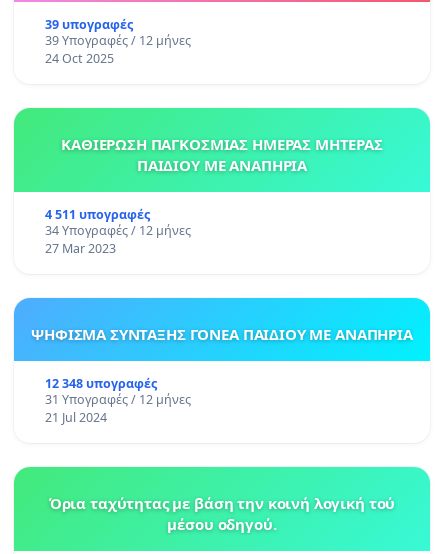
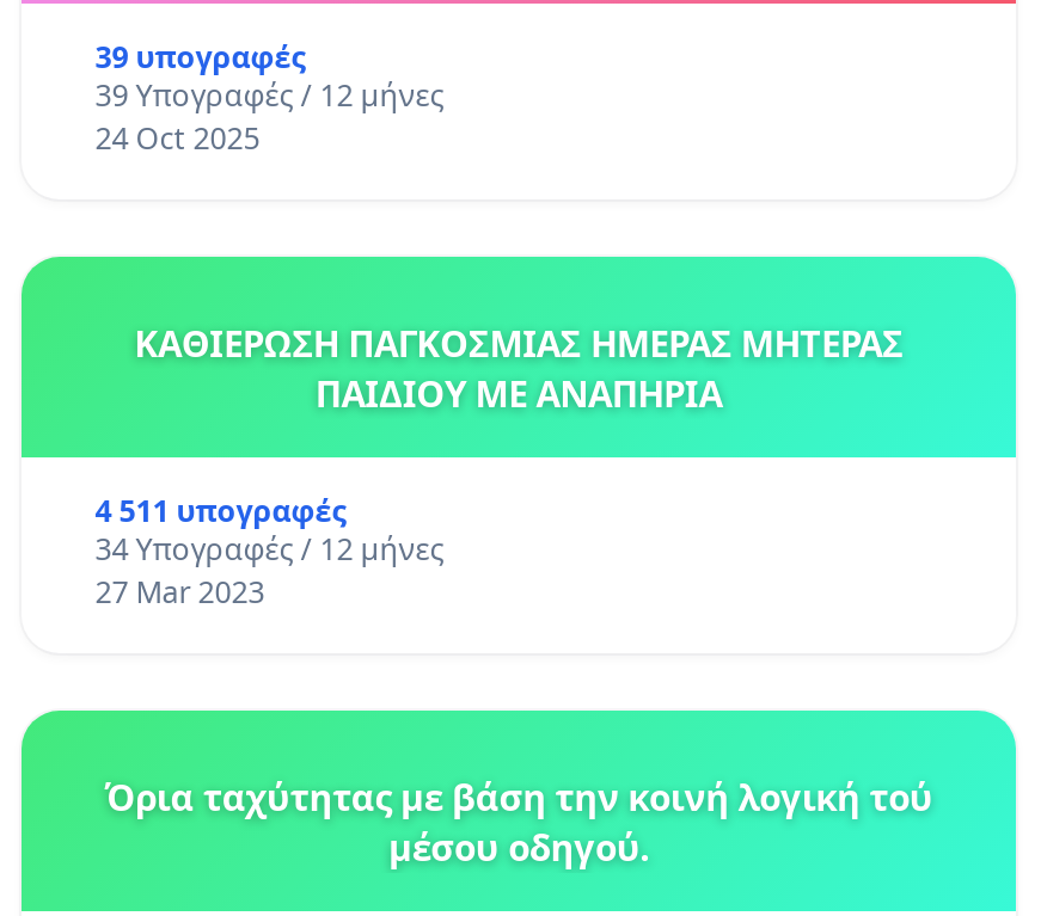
[31,324,413,426] ΨΗΦΙΣΜΑ ΣΥΝΤΑΞΗΣ ΓΟΝΕΑ ΠΑΙΔΙΟΥ ΜΕ ΑΝΑΠΗΡΙΑ | 12 348 υπογραφές | 31 Υπογραφές / 12 μήνες | 21 Jul 2024 -> none

